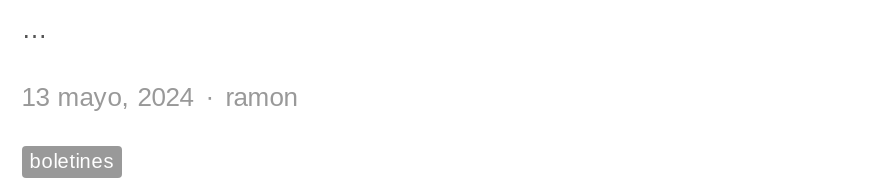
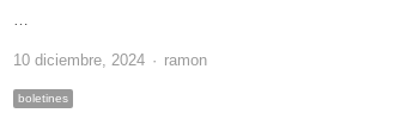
[21,82,193,112] 13 mayo, 2024 -> [13,51,144,69] 10 diciembre, 2024

